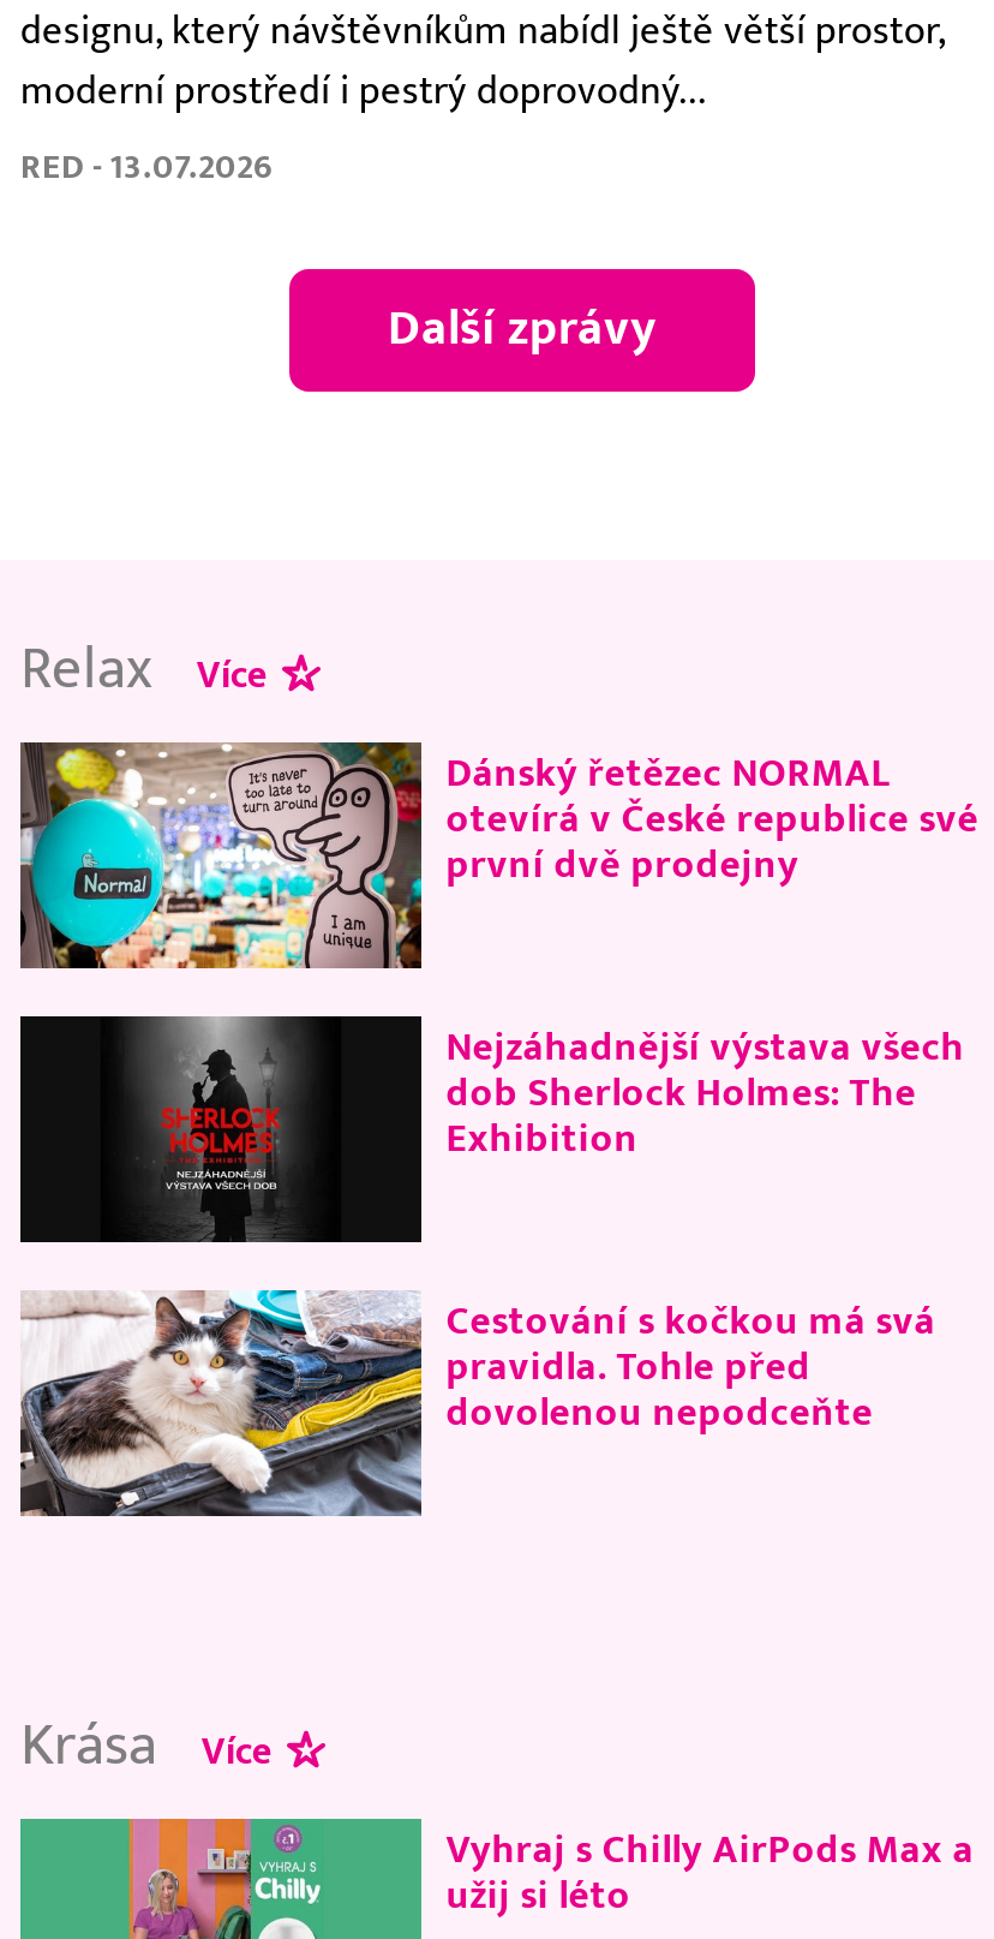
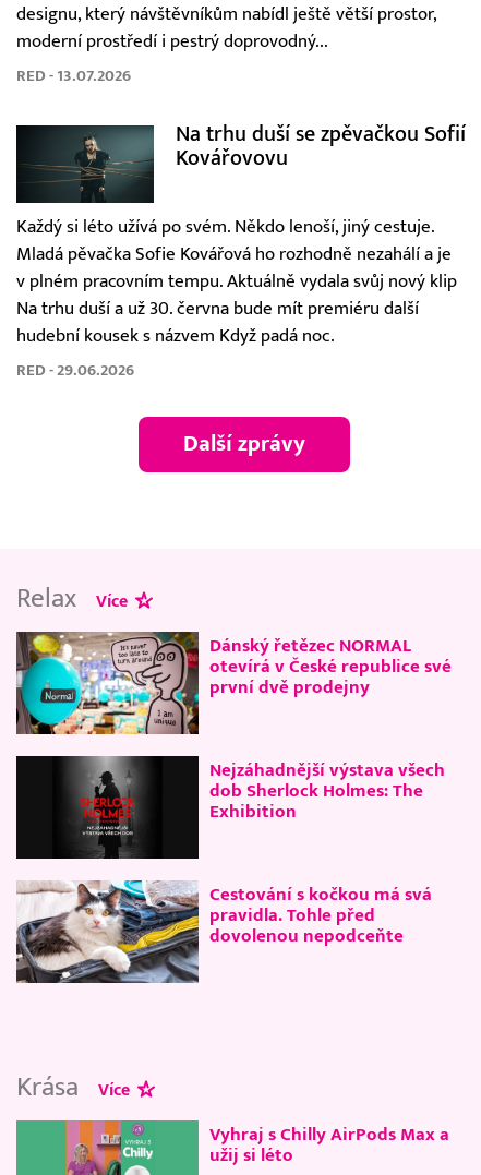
none -> [15,121,466,379] [image] | Na trhu duší se zpěvačkou Sofií | Kovářovovu | Každý si léto užívá po svém. Někdo lenoší, jiný cestuje. | Mladá pěvačka Sofie Kovářová ho rozhodně nezahálí a je | v plném pracovním tempu. Aktuálně vydala svůj nový klip | Na trhu duší a už 30. června bude mít premiéru další | hudební kousek s názvem Když padá noc. | RED - 29.06.2026

